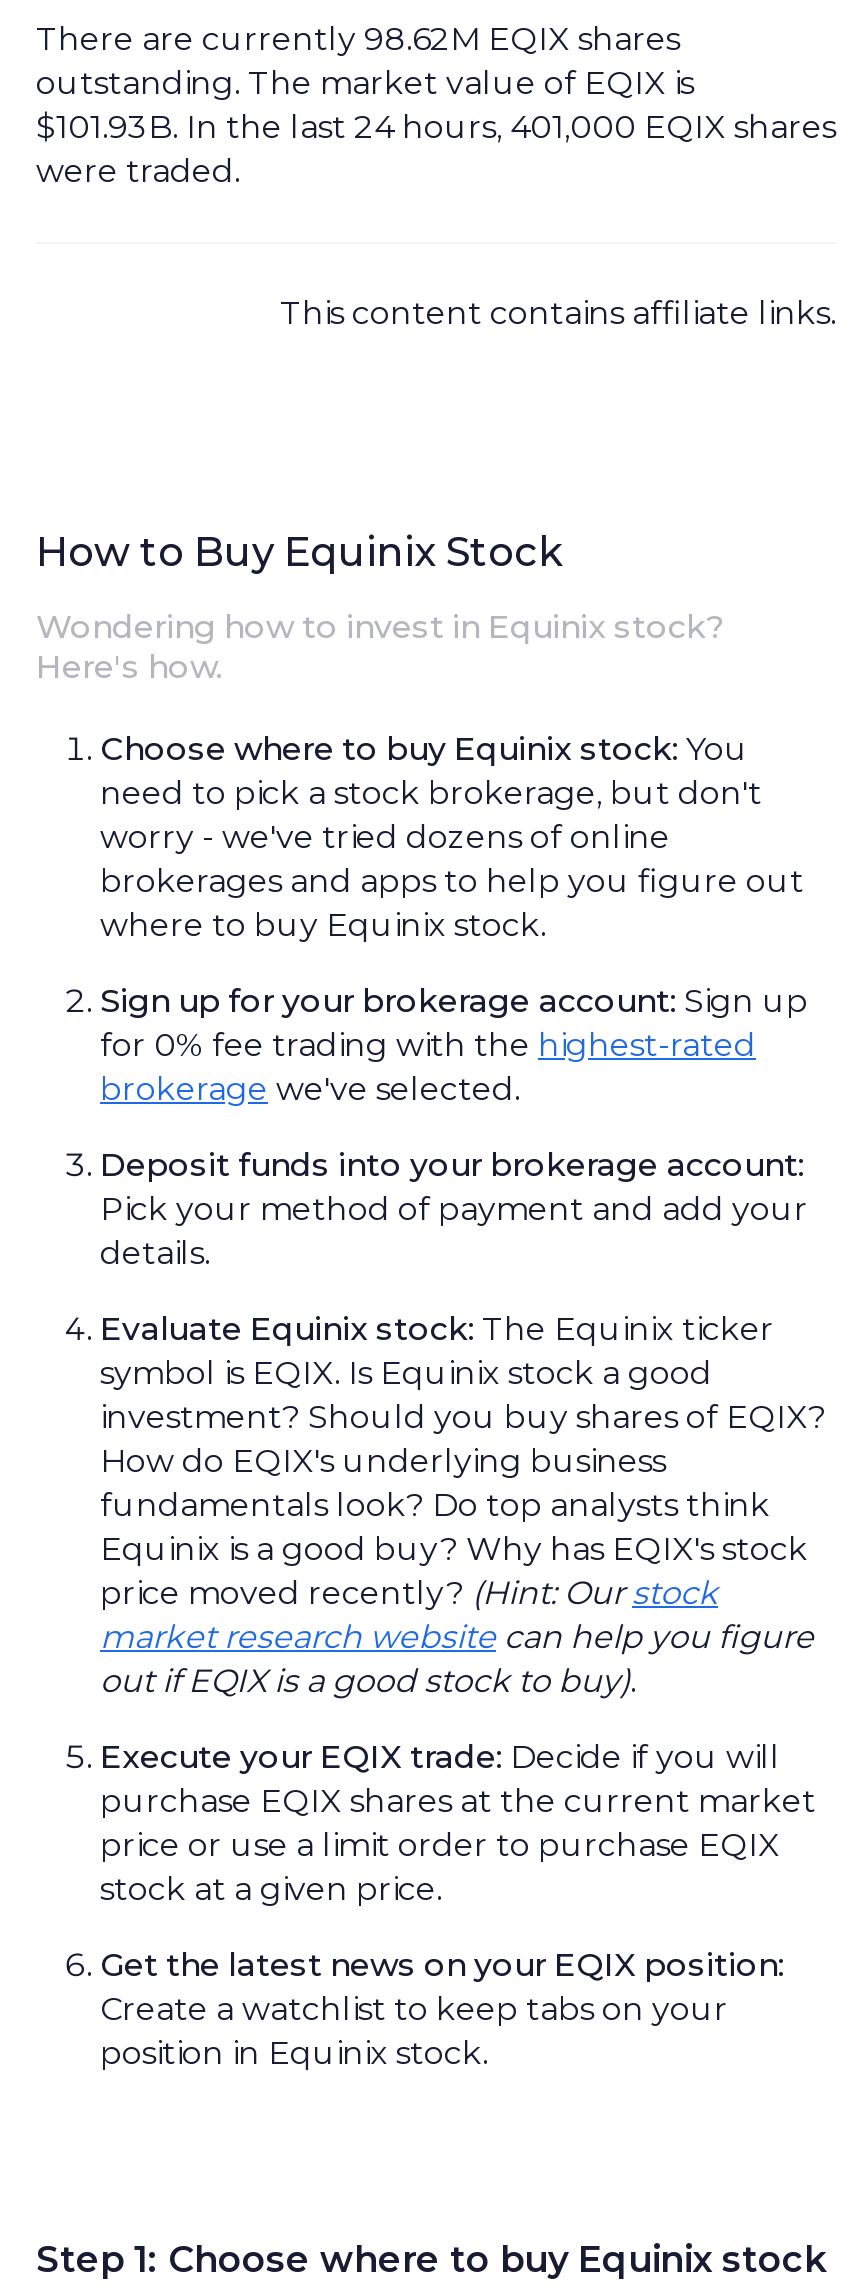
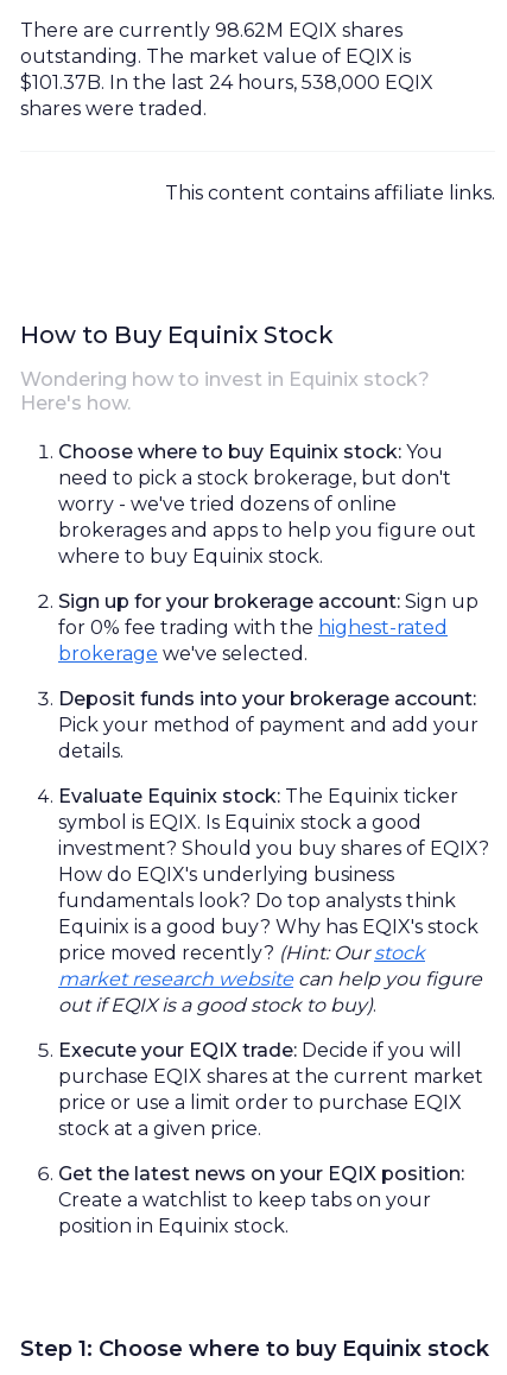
[36,108,836,190] $101.93B. In the last 24 hours, 401,000 EQIX shares | were traded. -> [20,71,433,120] $101.37B. In the last 24 hours, 538,000 EQIX | shares were traded.

